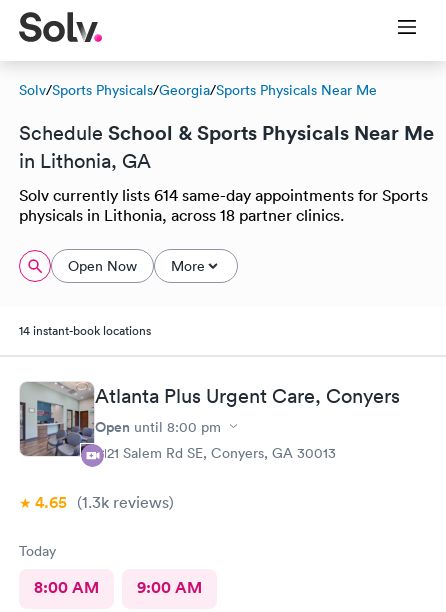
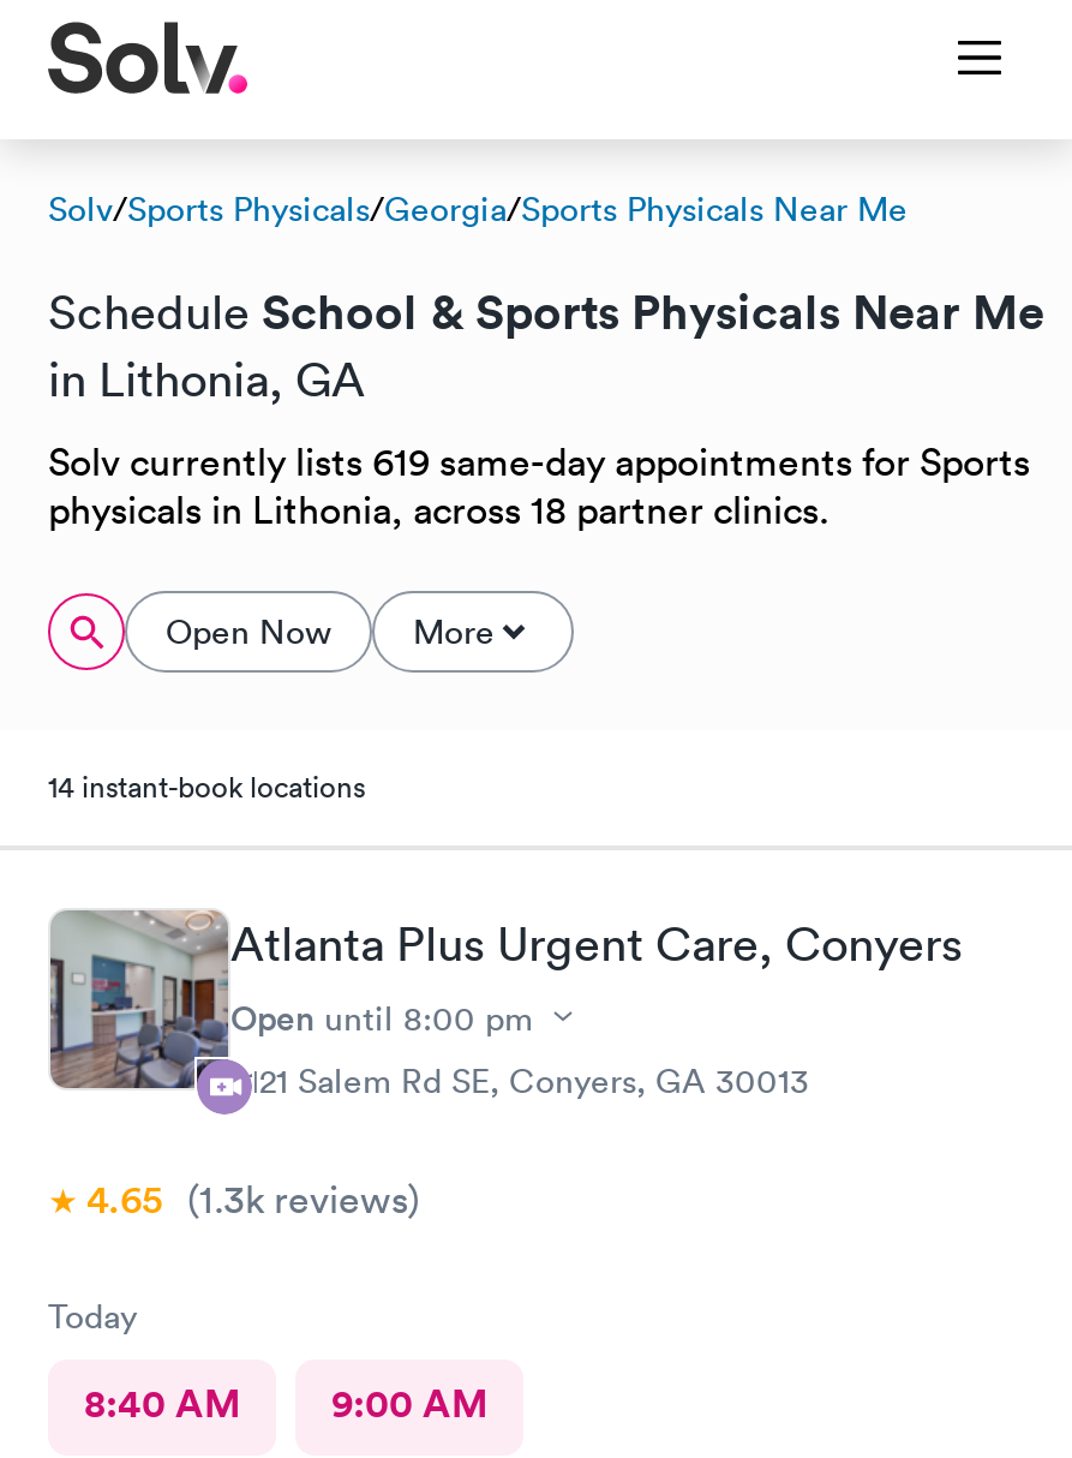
[19,185,428,205] Solv currently lists 614 same-day appointments for Sports -> [48,437,1030,485] Solv currently lists 619 same-day appointments for Sports
[34,576,202,597] 8:00 AM 9:00 AM -> [84,1378,487,1428] 8:40 AM 9:00 AM

